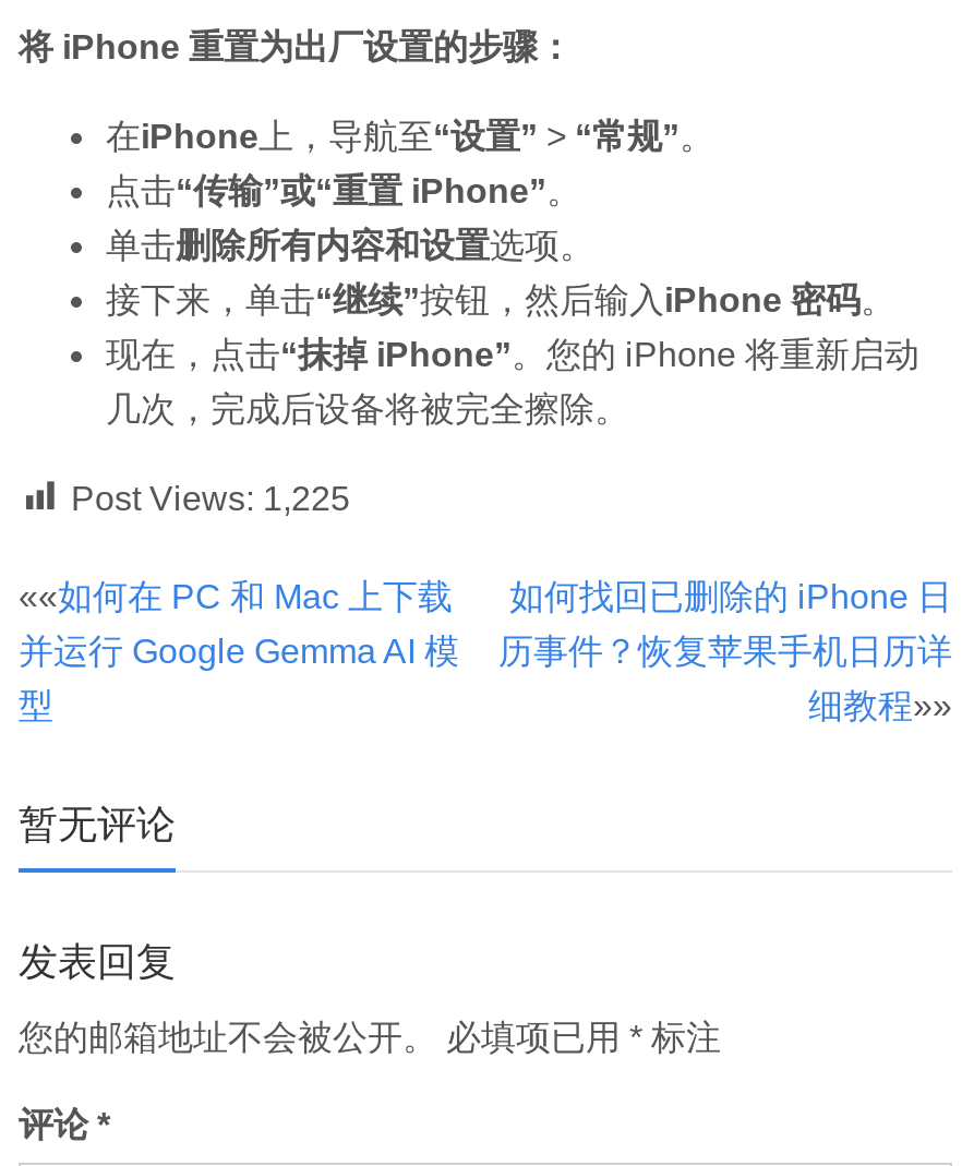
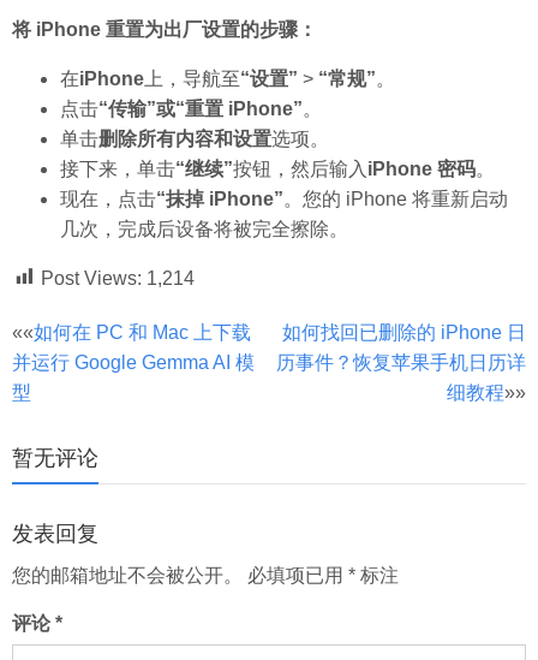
[71,479,350,516] Post Views: 1,225 -> [41,268,195,288] Post Views: 1,214

